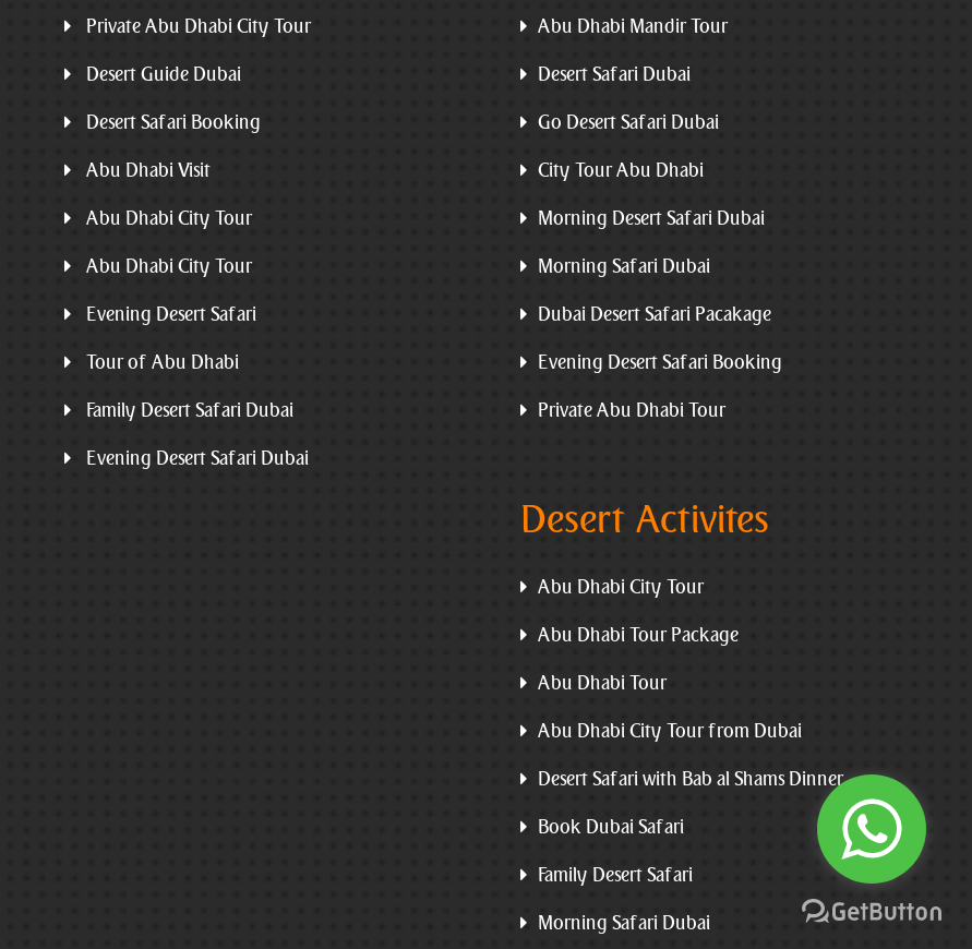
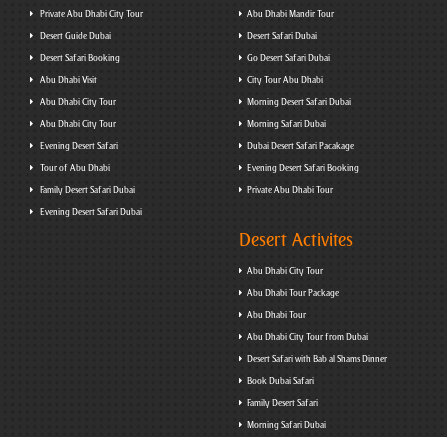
[800,770,944,925] [image] -> none

